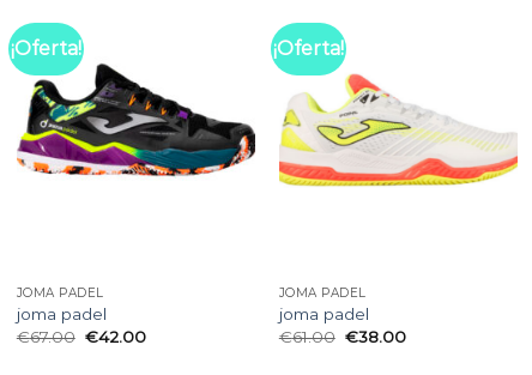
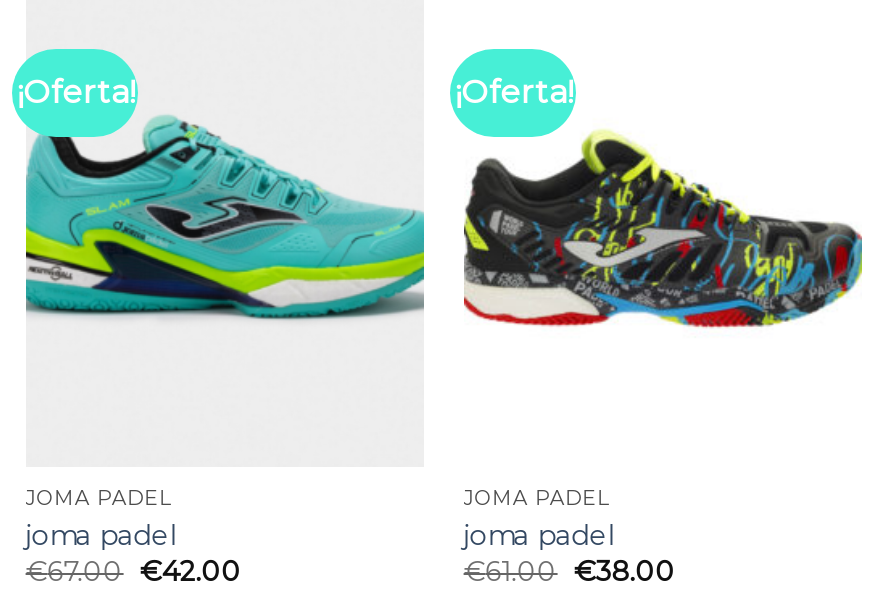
[17,63,256,187] [image] -> [24,114,426,324] [image]
[278,72,519,190] [image] -> [462,128,864,330] [image]

